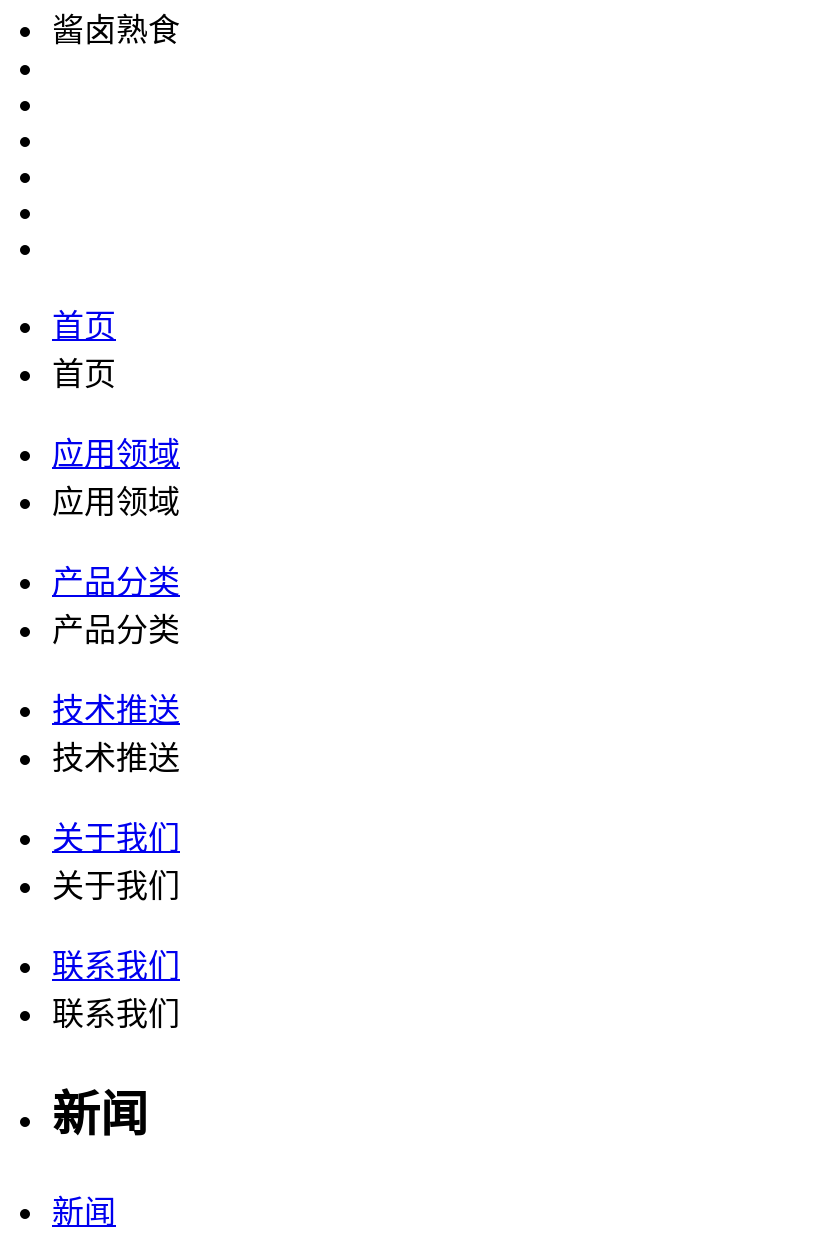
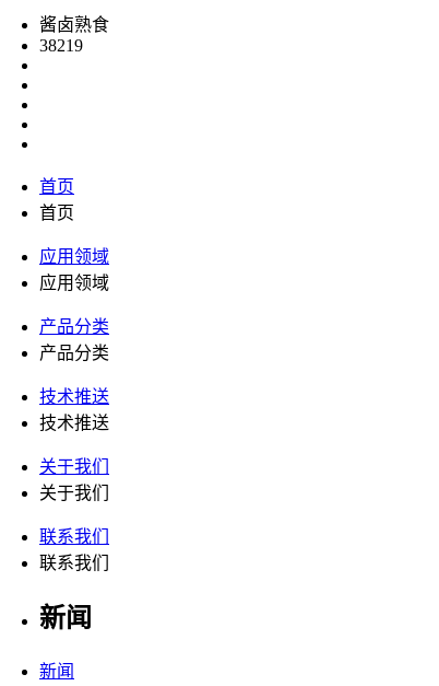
none -> [39,36,83,55] 38219

